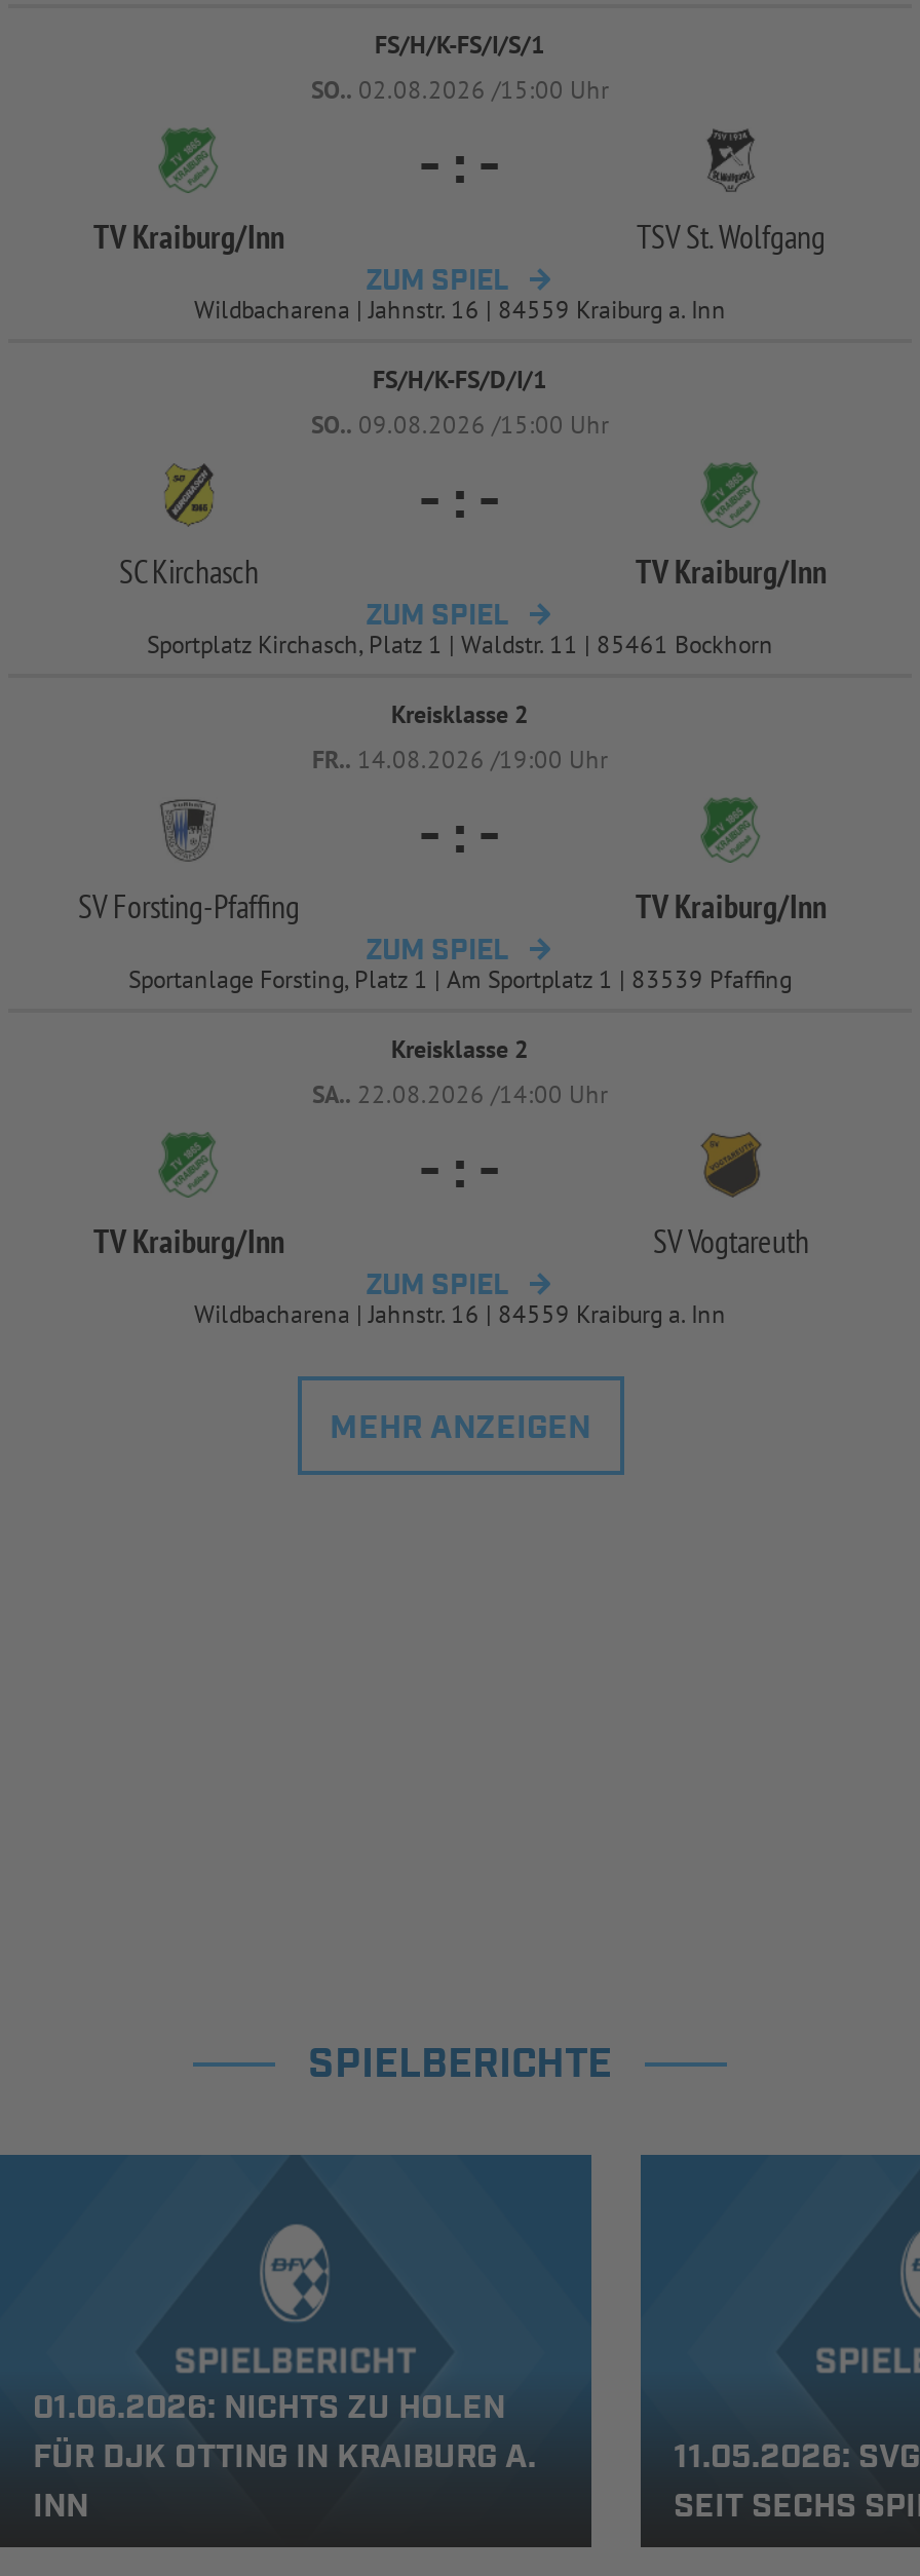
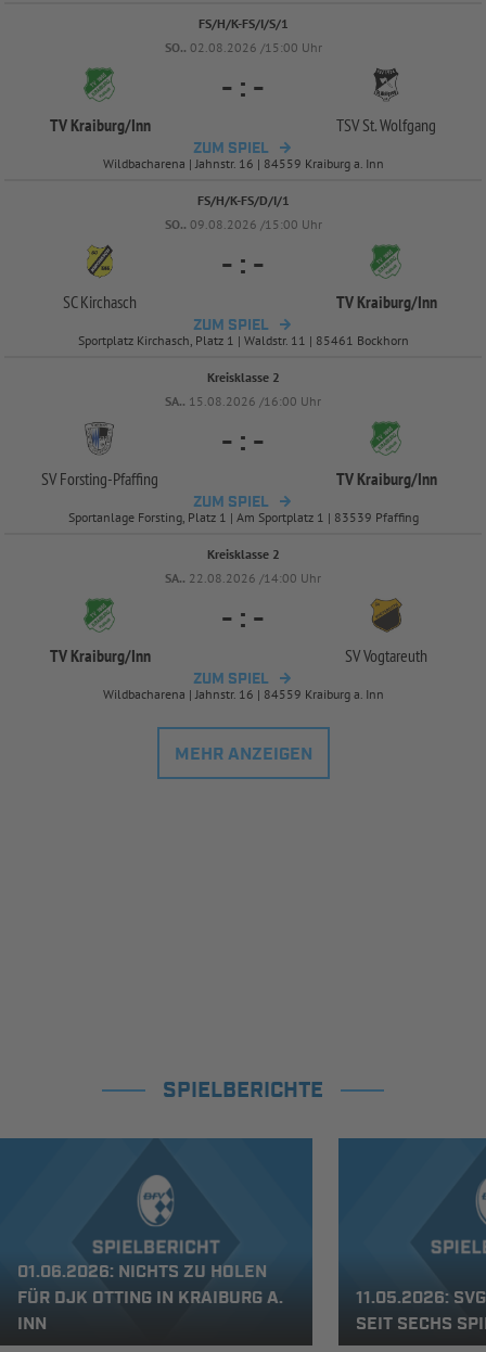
[312,743,608,774] FR.. 14.08.2026 /19:00 Uhr -> [165,392,321,409] SA.. 15.08.2026 /16:00 Uhr

